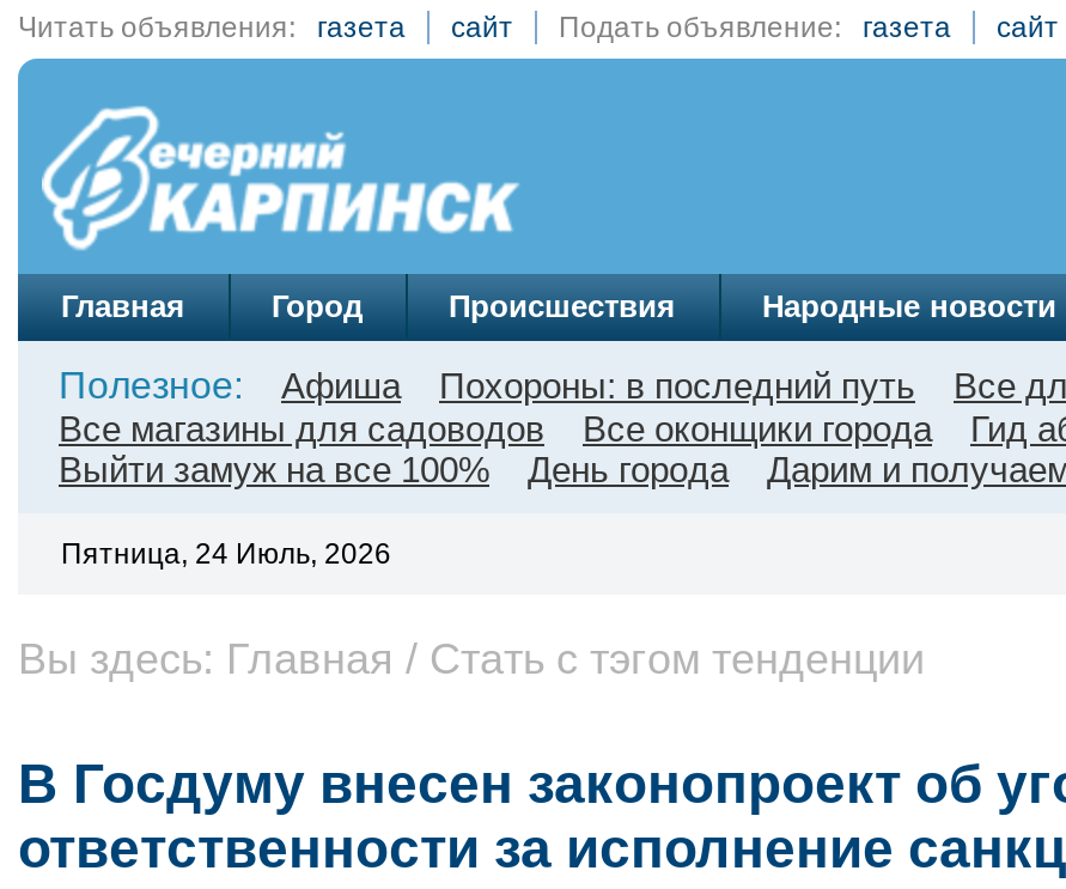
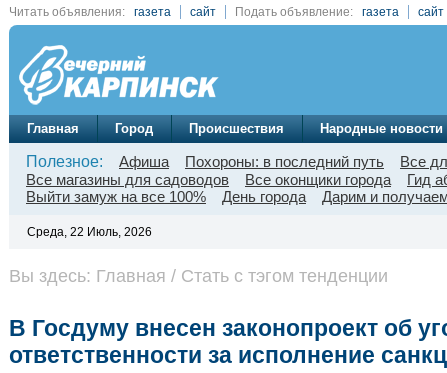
[61,537,391,571] Пятница, 24 Июль, 2026 -> [27,225,152,239] Среда, 22 Июль, 2026

